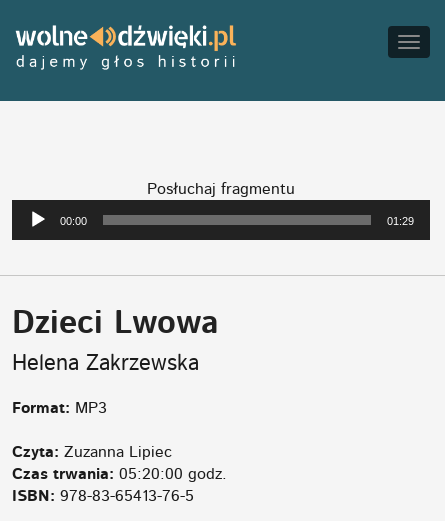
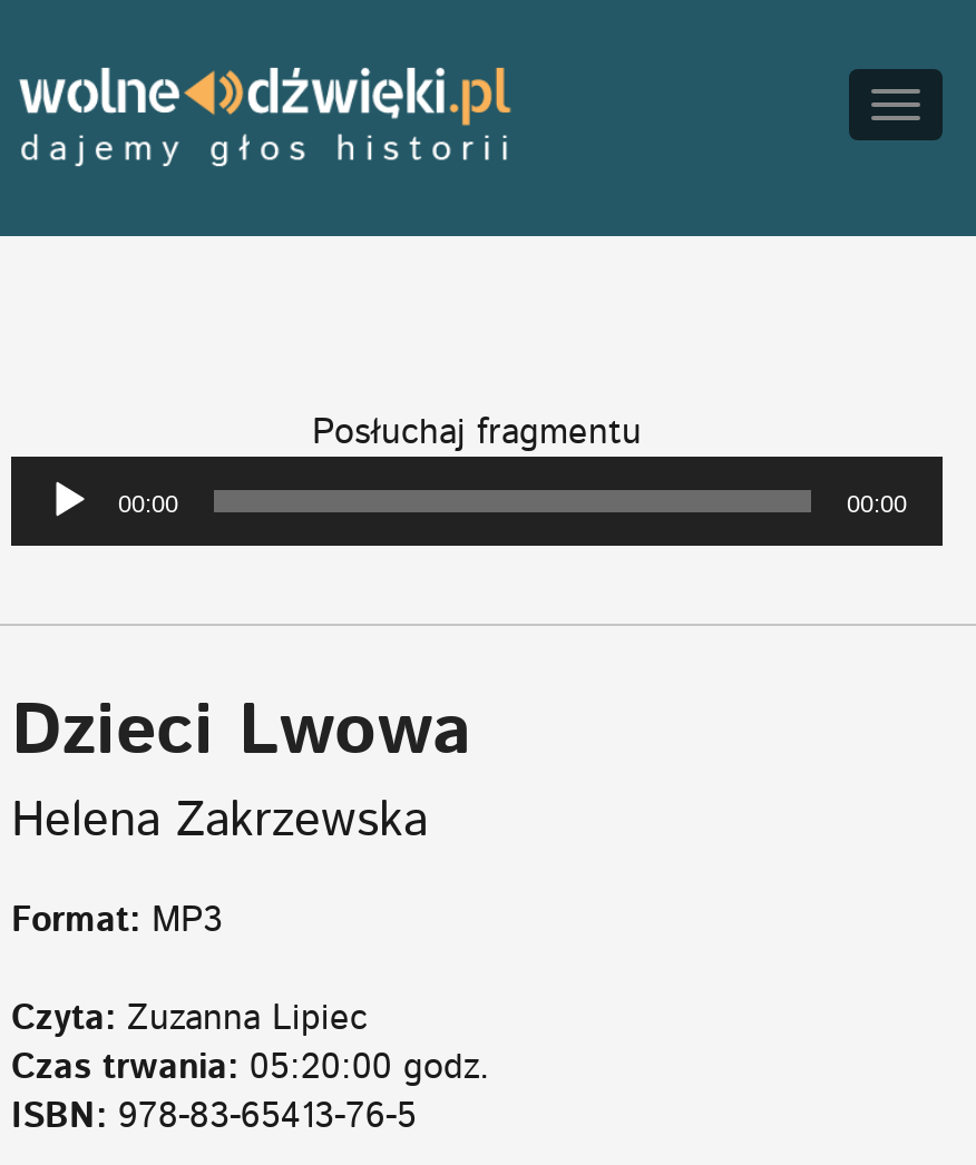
[387,215,414,227] 01:29 -> [847,490,907,517] 00:00

